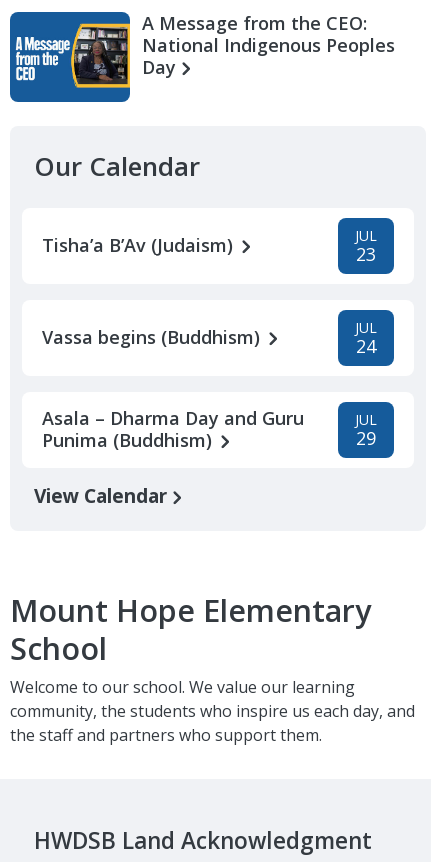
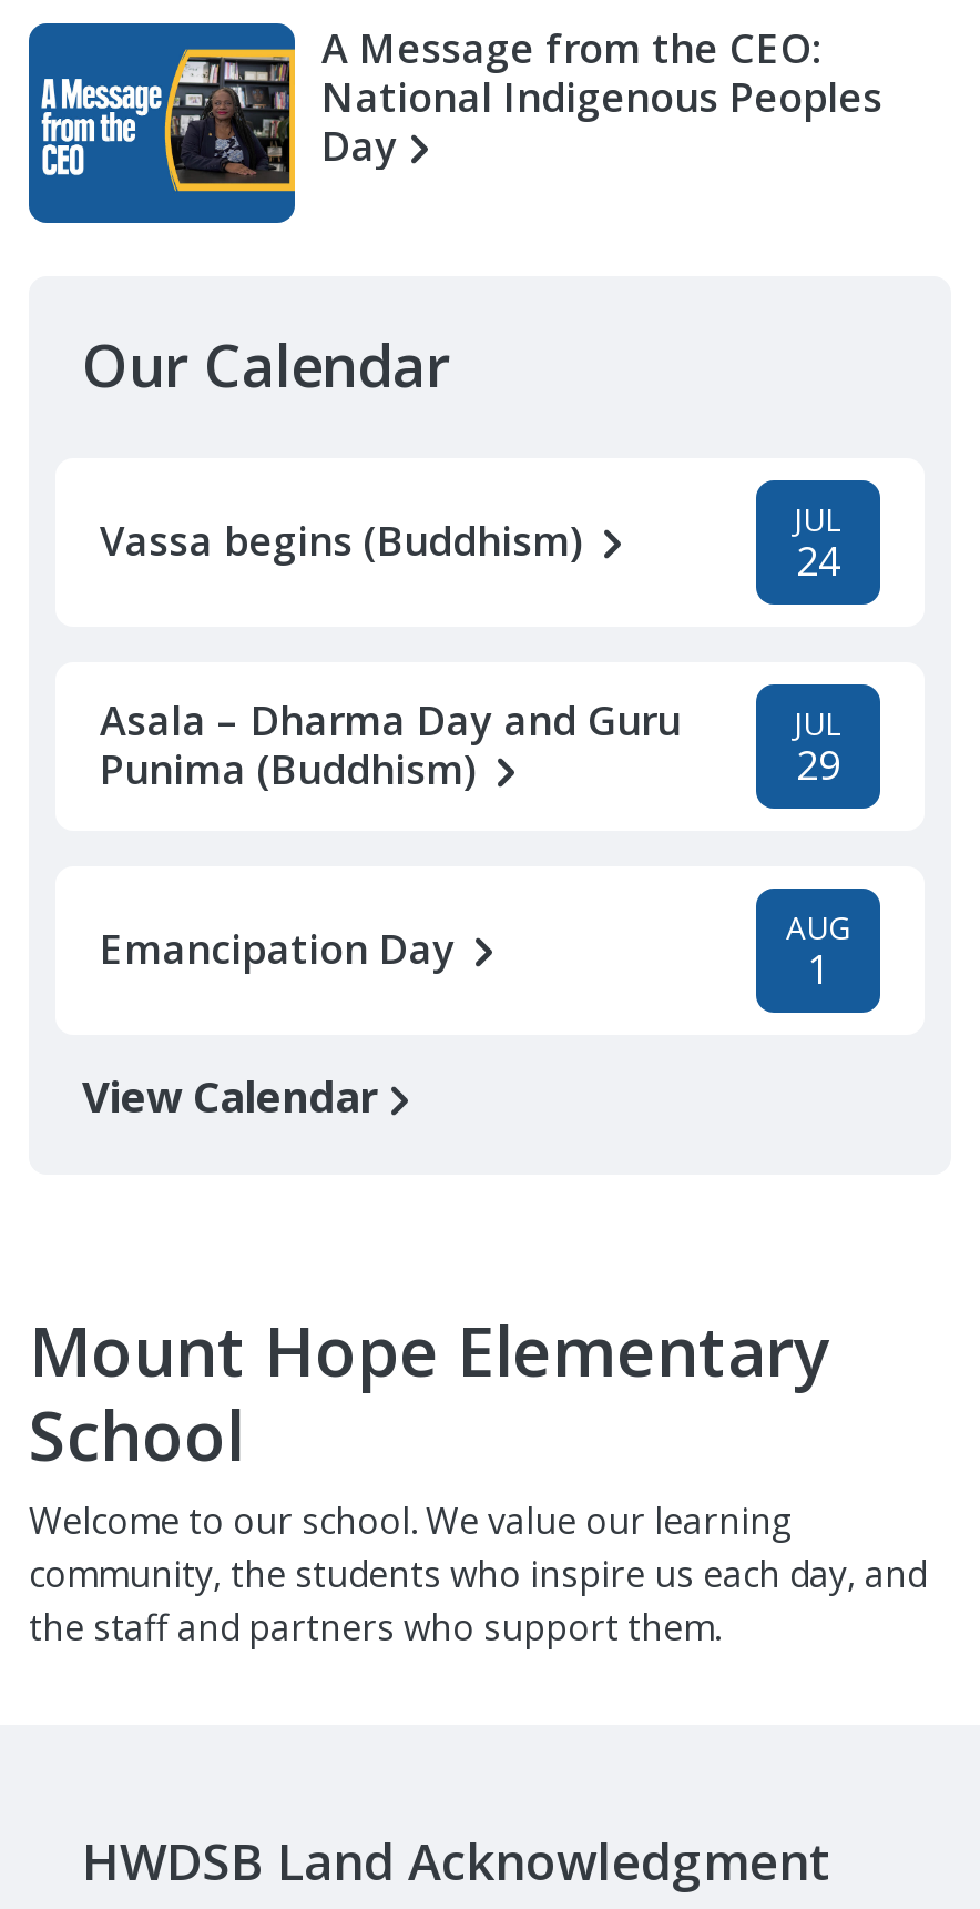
[42,226,377,266] Tisha’a B’Av (Judaism) | JUL | 23 -> none
moved [42,318,377,452] -> [100,498,843,796]: Vassa begins (Buddhism) | JUL | 24 | Asala – Dharma Day and Guru | Punima (Buddhism) | JUL | 29
none -> [100,907,850,995] Emancipation Day | AUG | 1

